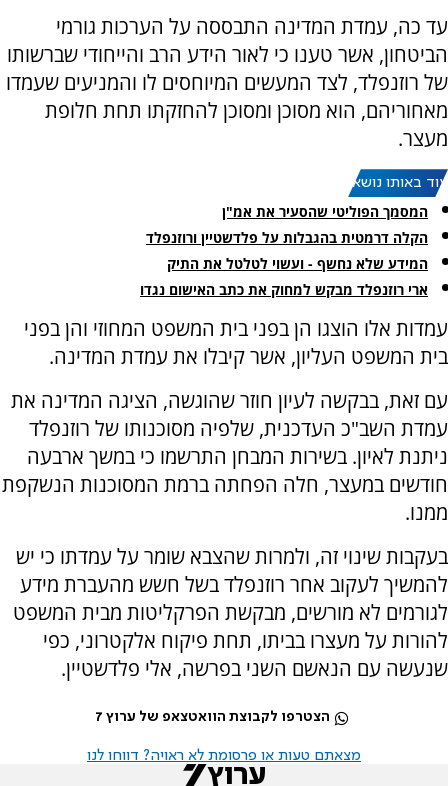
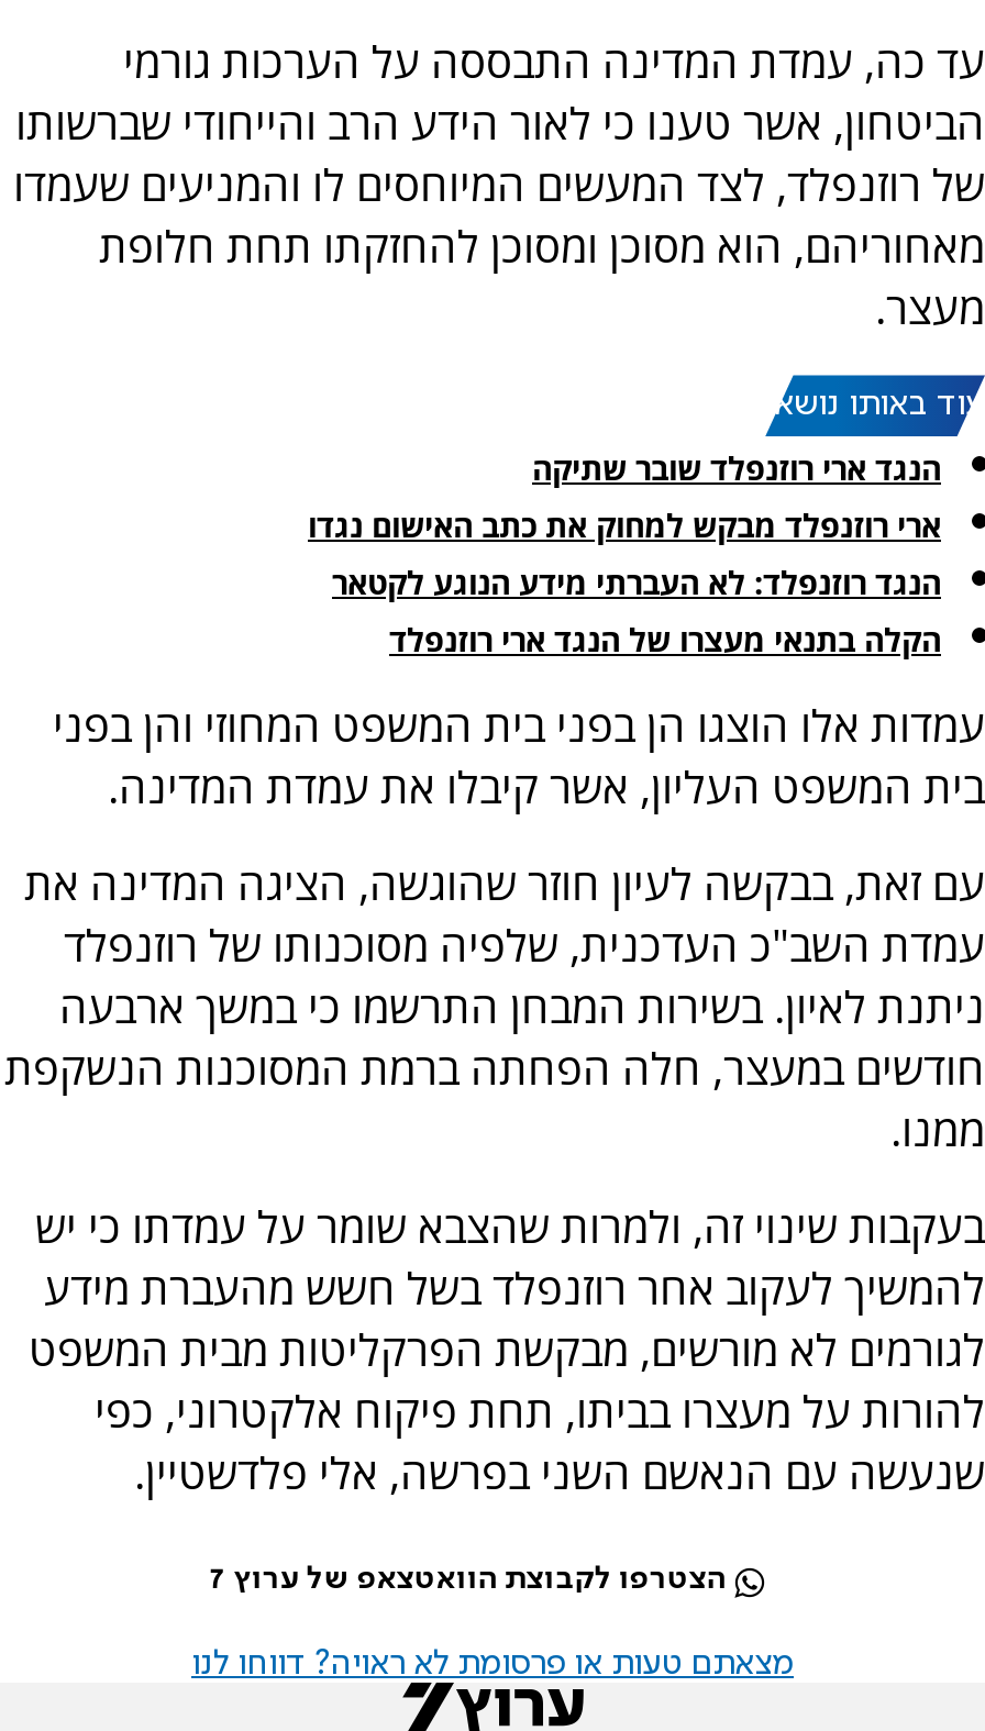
[146,202,428,273] המסמך הפוליטי שהסעיר את אמ"ן | הקלה דרמטית בהגבלות על פלדשטיין ורוזנפלד | המידע שלא נחשף - ועשוי לטלטל את התיק -> [532,448,941,490] הנגד ארי רוזנפלד שובר שתיקה
moved [140,280,428,299] -> [308,505,941,547]: ארי רוזנפלד מבקש למחוק את כתב האישום נגדו
none -> [332,562,941,660] הנגד רוזנפלד: לא העברתי מידע הנוגע לקטאר | הקלה בתנאי מעצרו של הנגד ארי רוזנפלד

